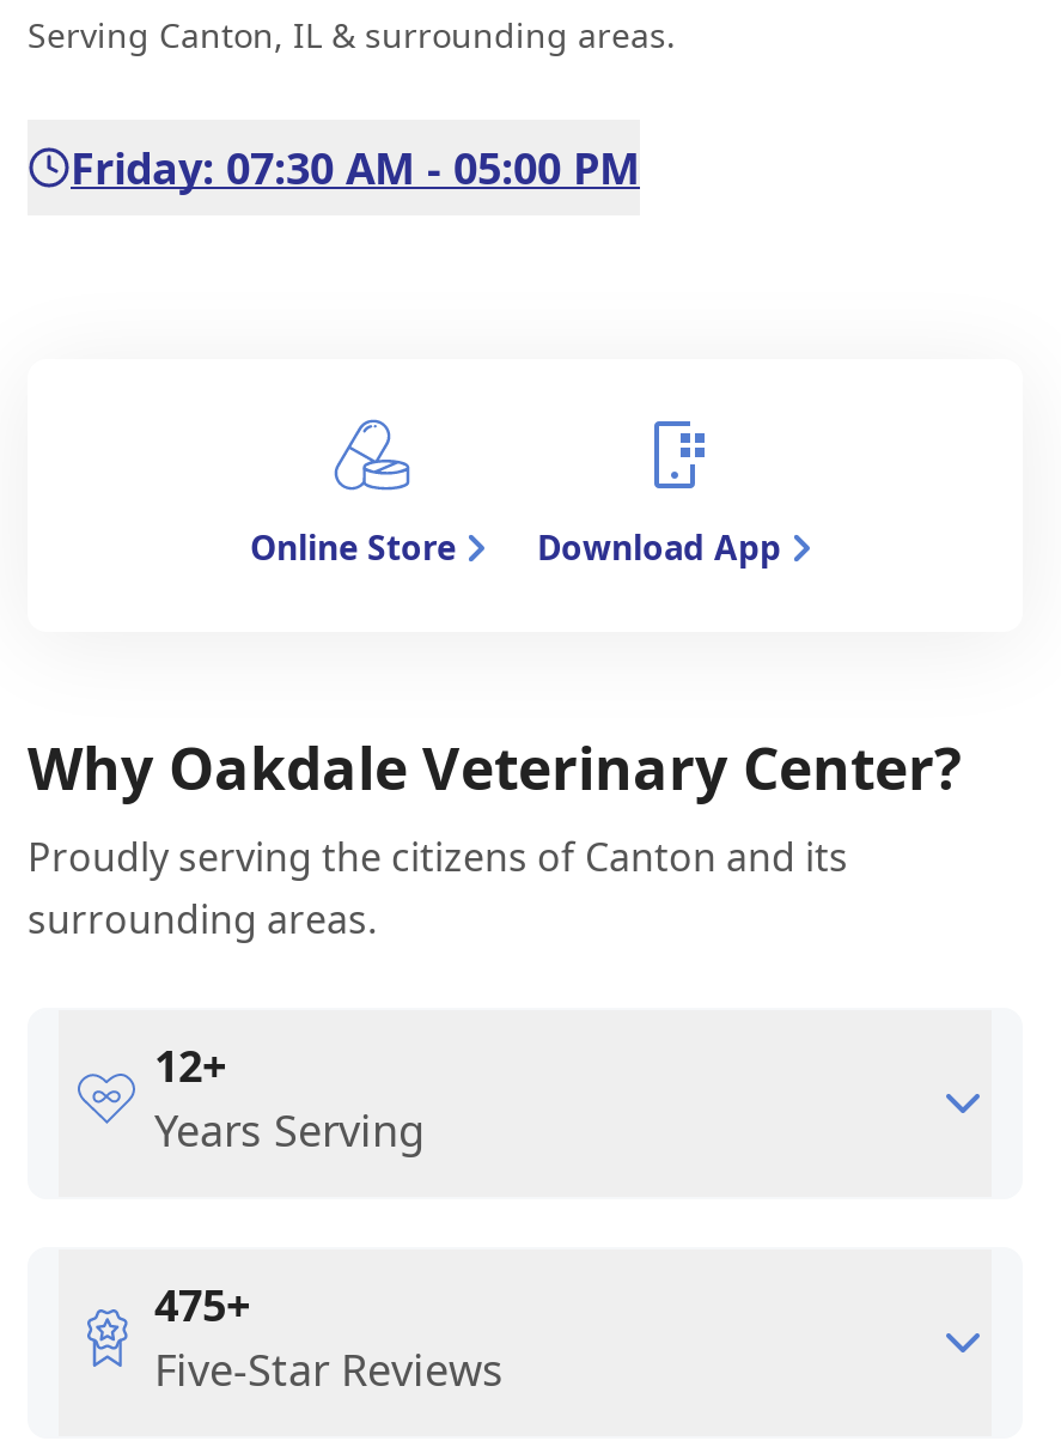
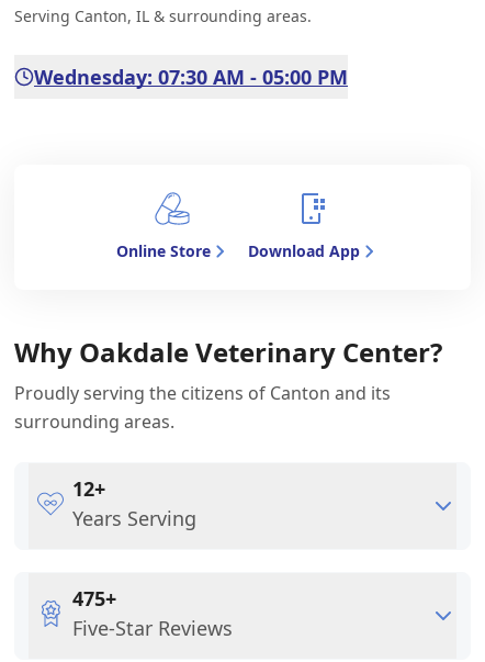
[71,140,640,197] Friday: 07:30 AM - 05:00 PM -> [34,64,348,91] Wednesday: 07:30 AM - 05:00 PM

